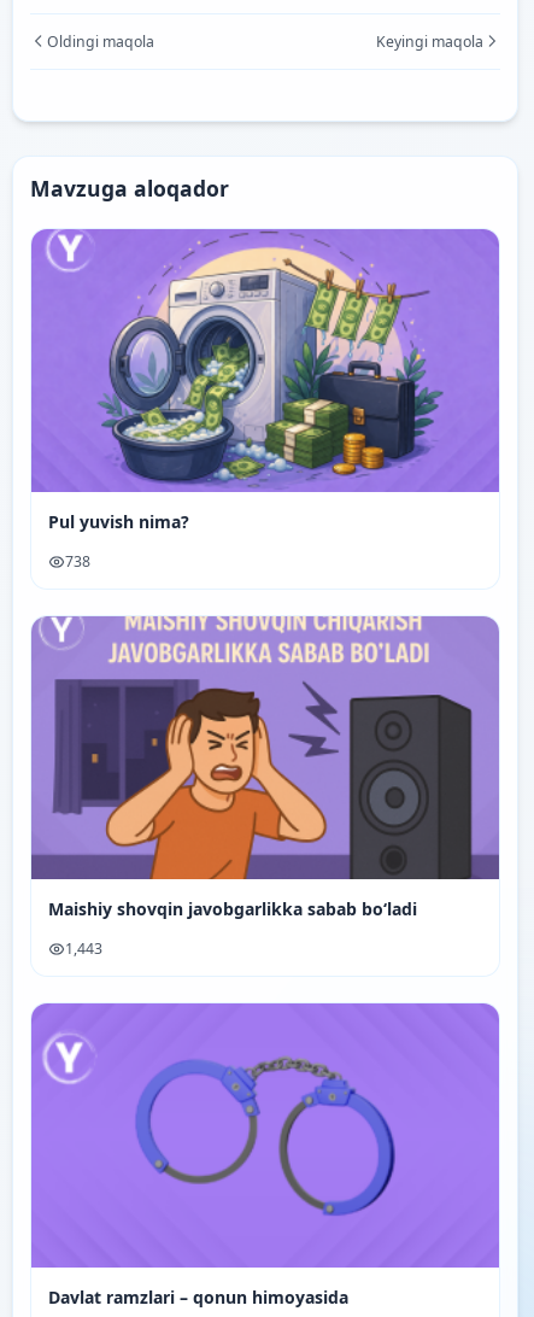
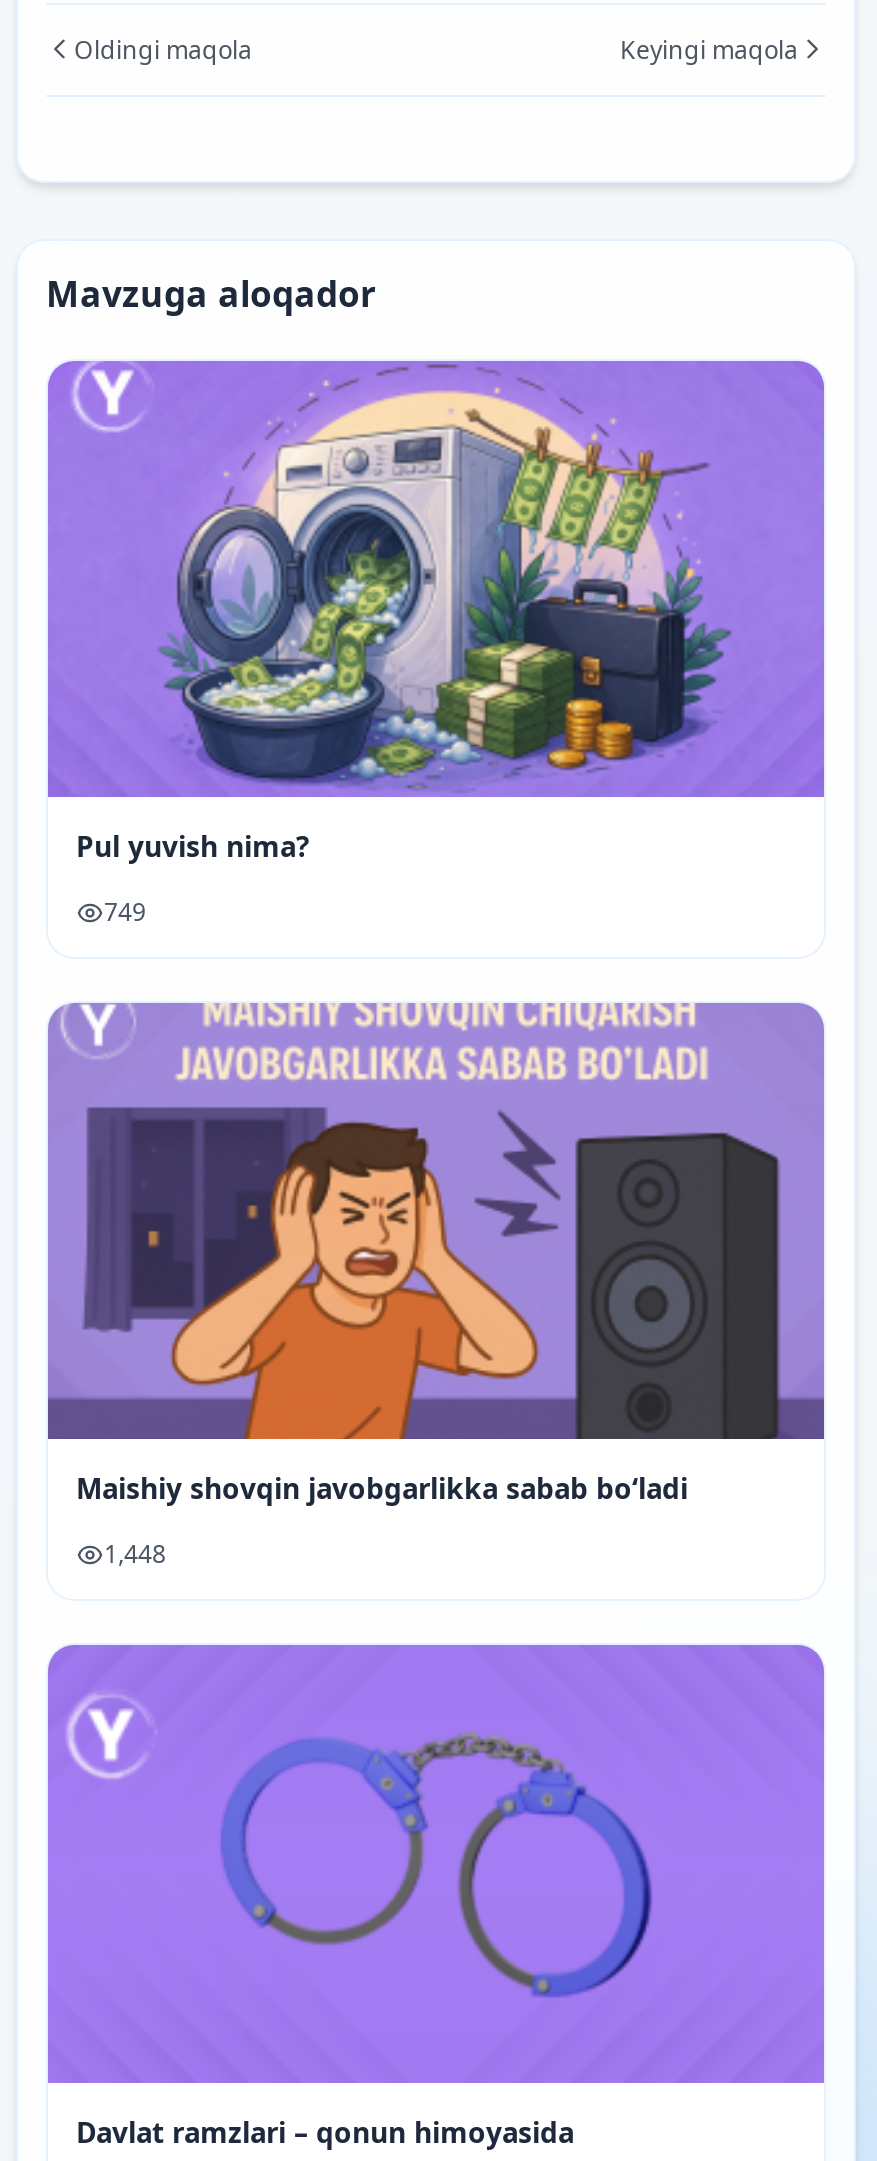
[65,551,90,572] 738 -> [104,895,146,929] 749
[65,939,102,959] 1,443 -> [104,1537,166,1571] 1,448

